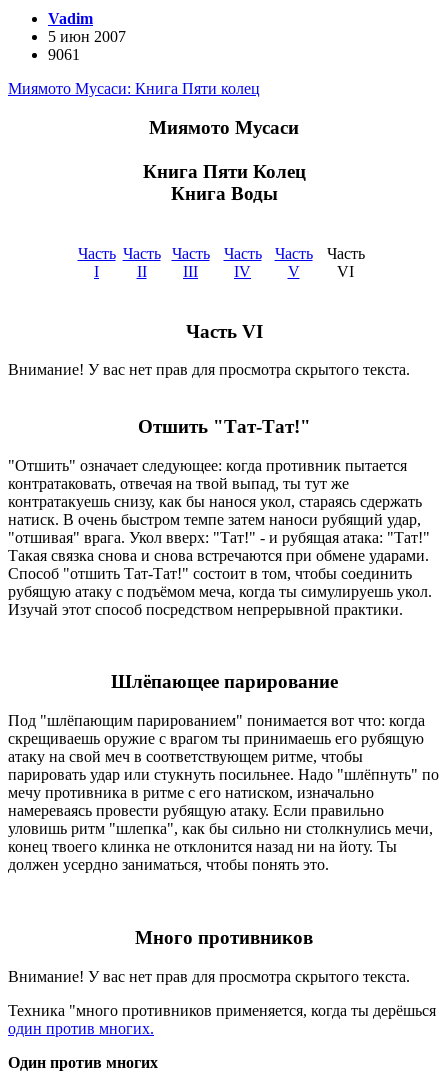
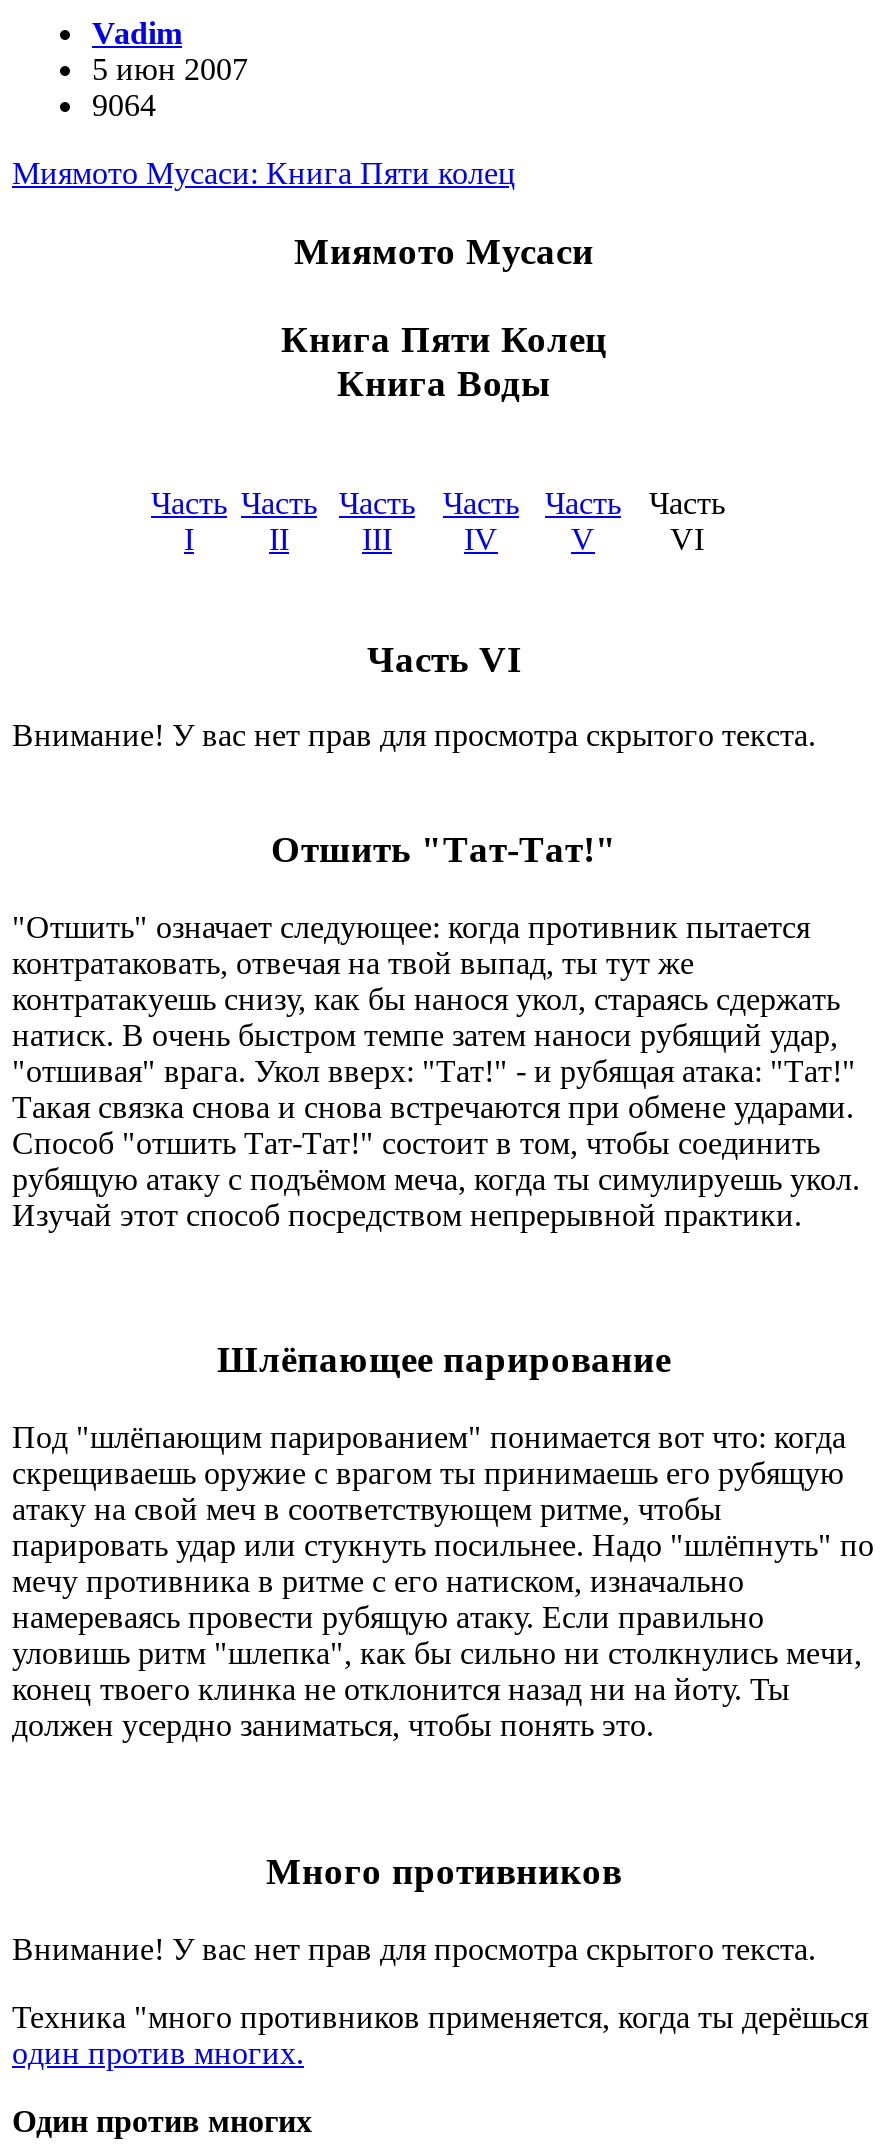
[48,46,80,63] 9061 -> [92,89,156,123] 9064

